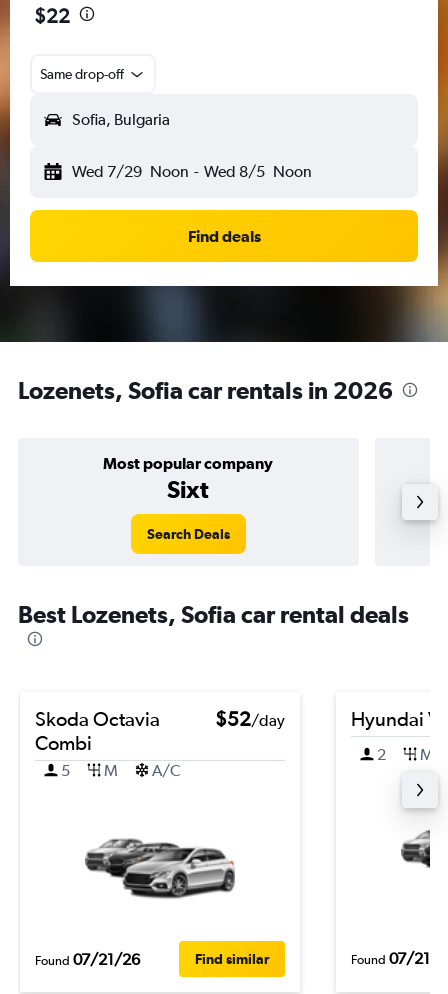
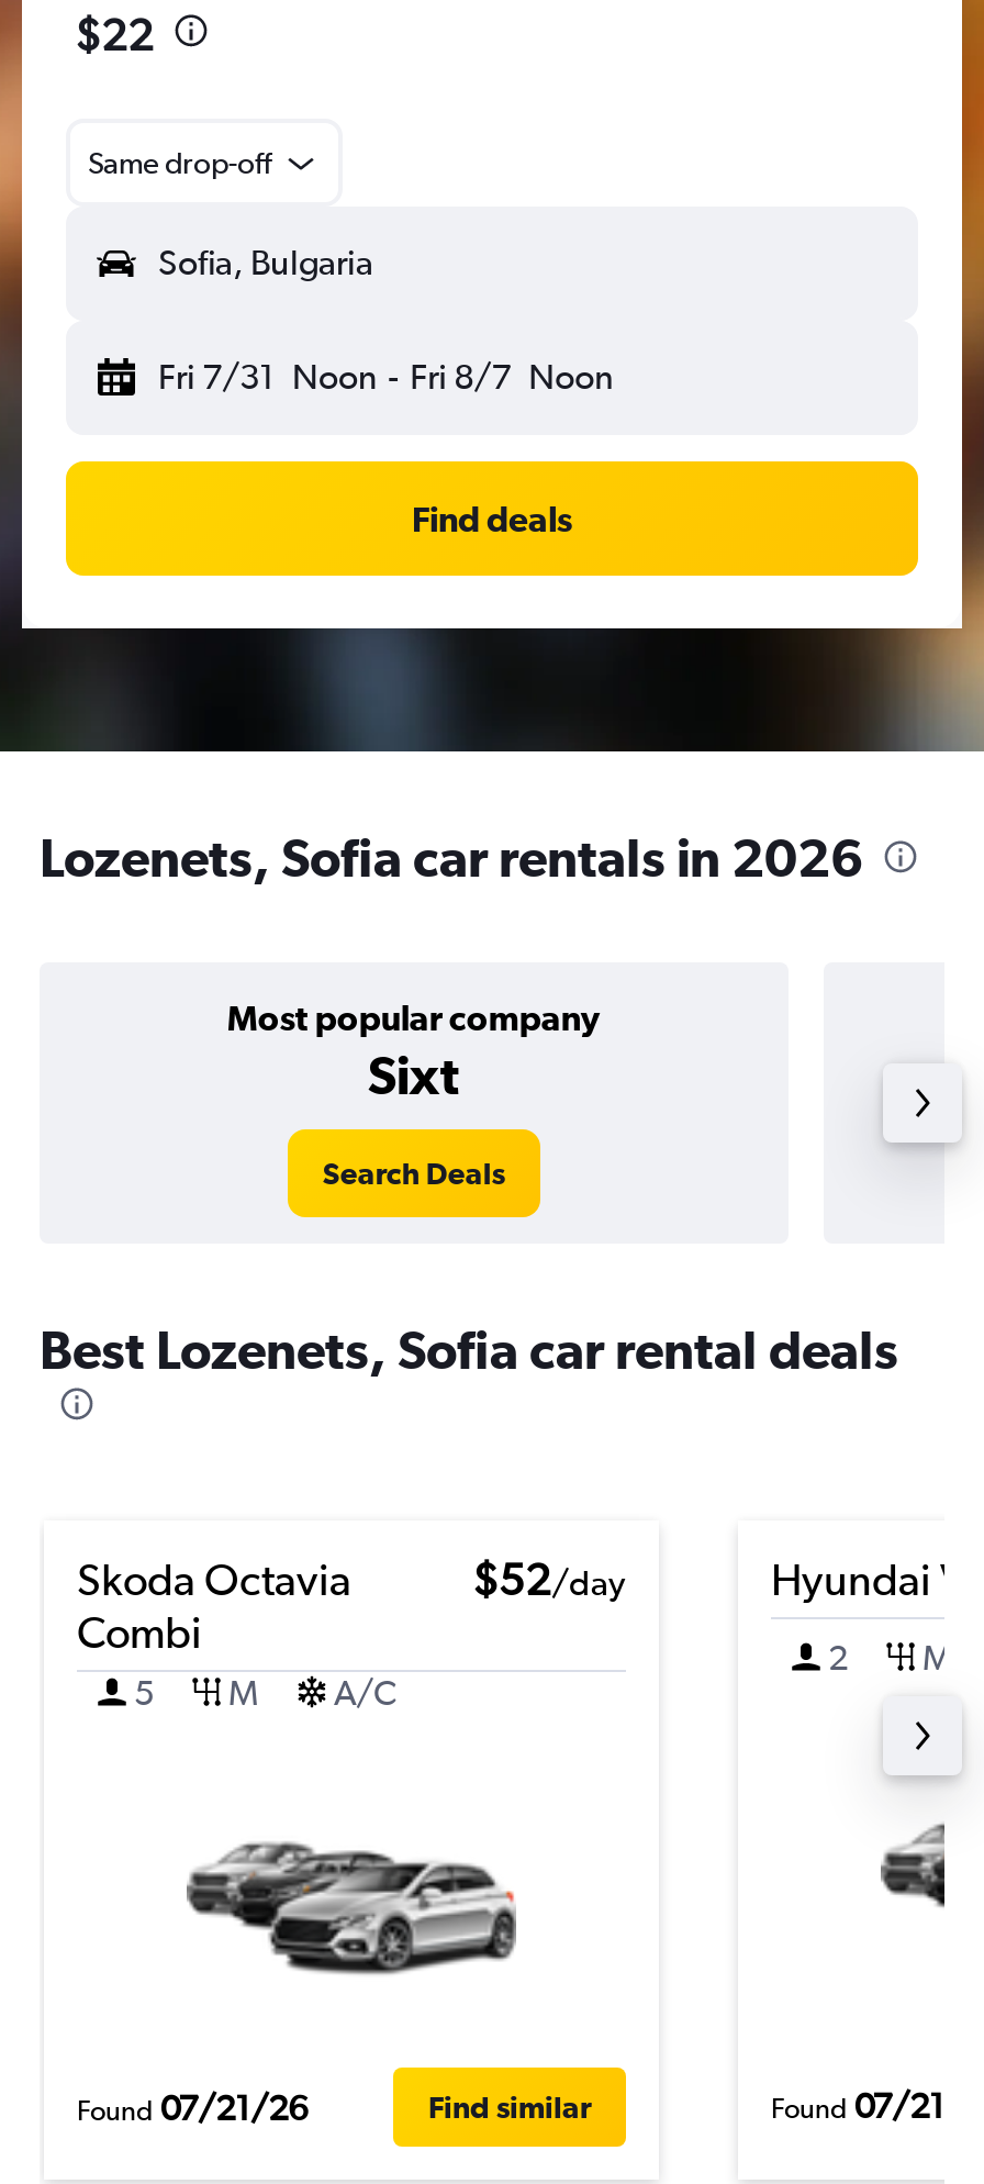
[72,162,312,181] Wed 7/29 Noon - Wed 8/5 Noon -> [158,356,614,398] Fri 7/31 Noon - Fri 8/7 Noon

